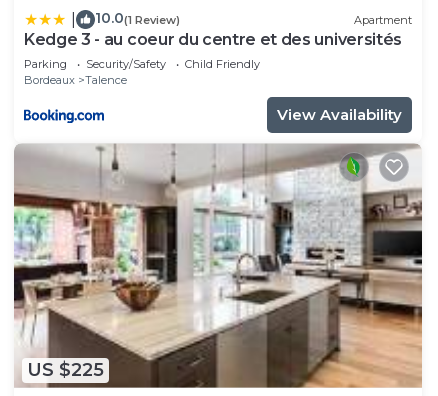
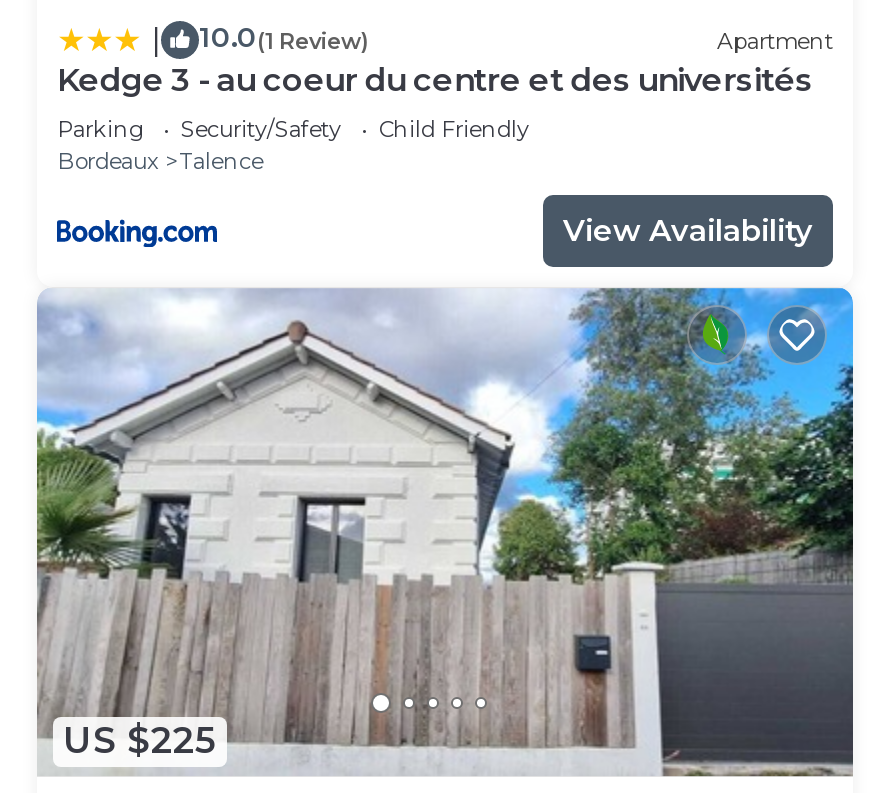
[13,143,423,388] [image] -> [35,287,855,777] [image]

